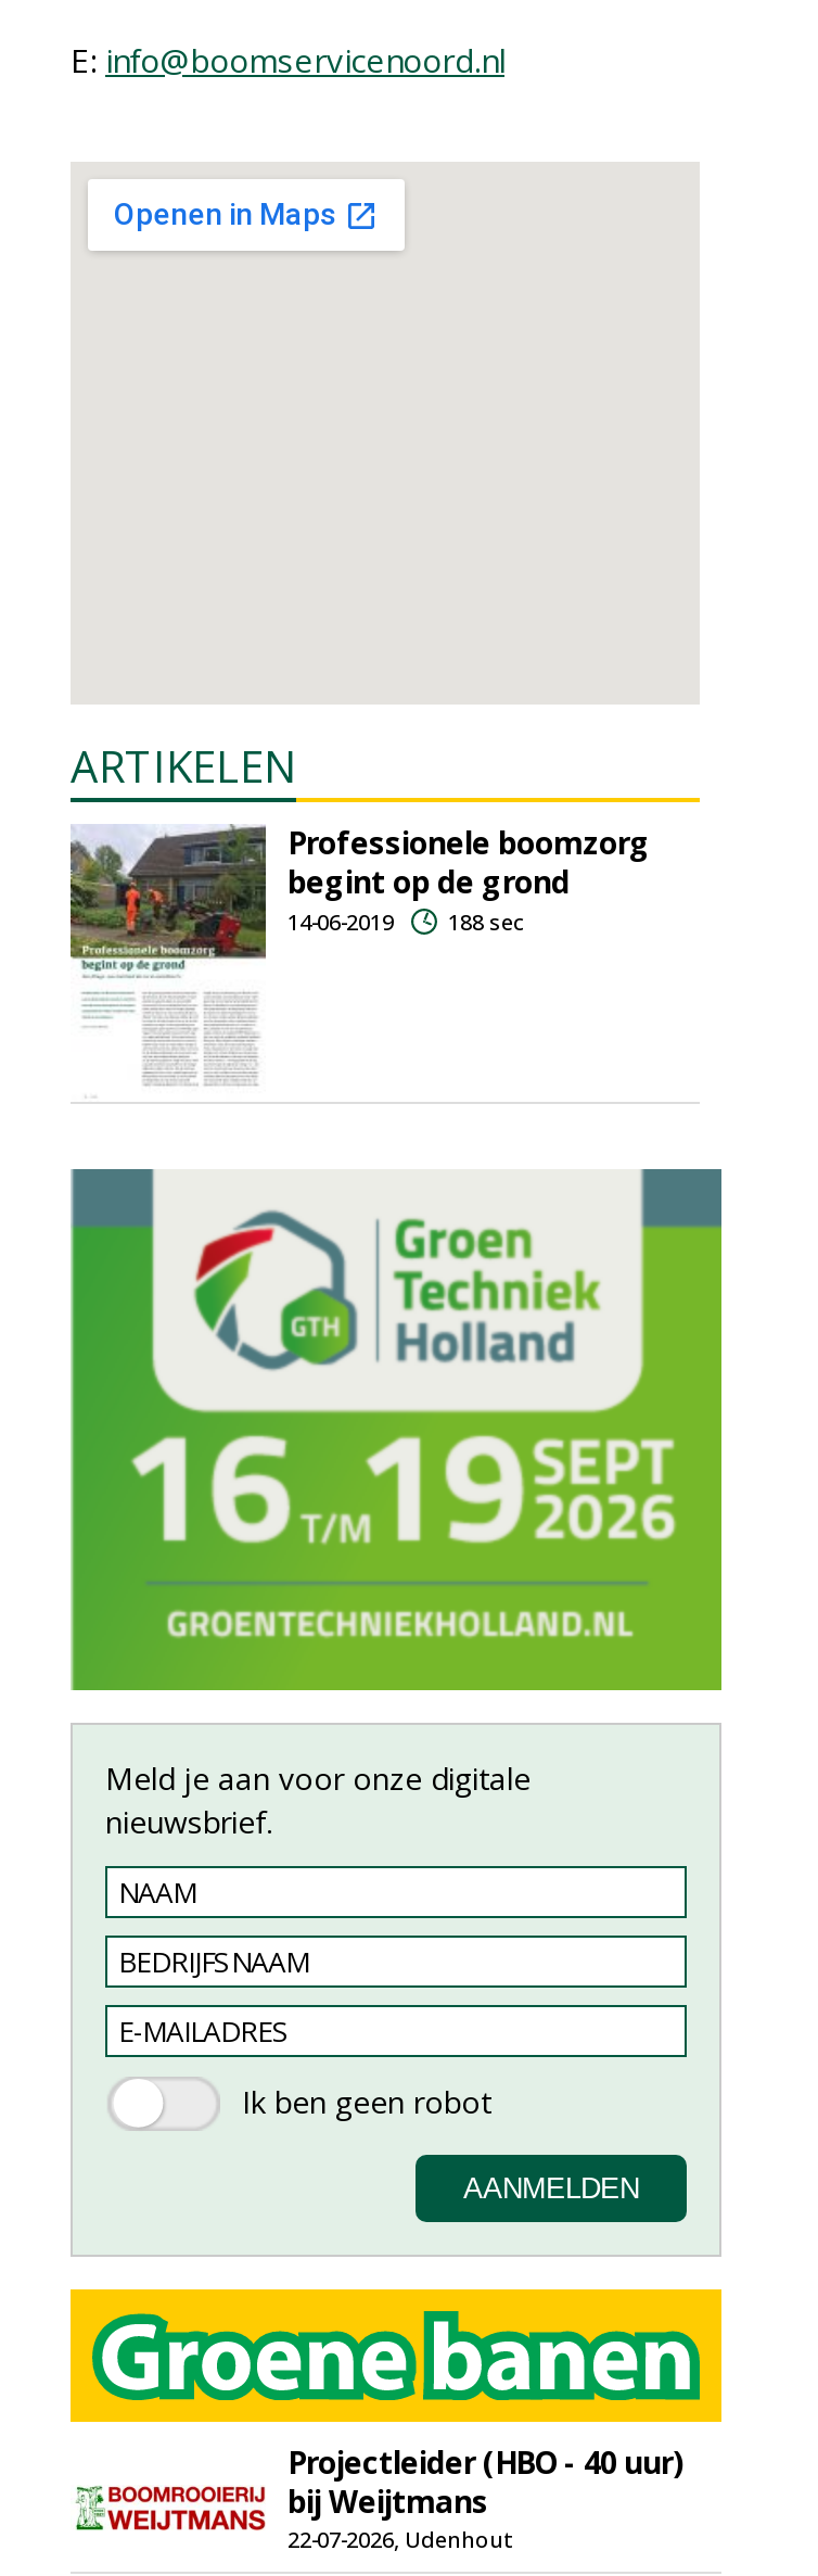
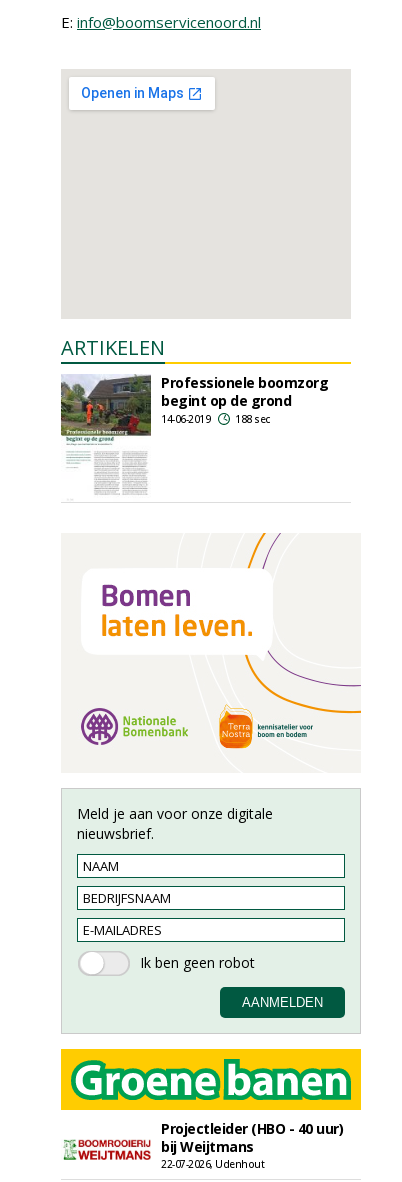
[71,1167,724,1692] [image] -> [62,532,362,773] [image]

